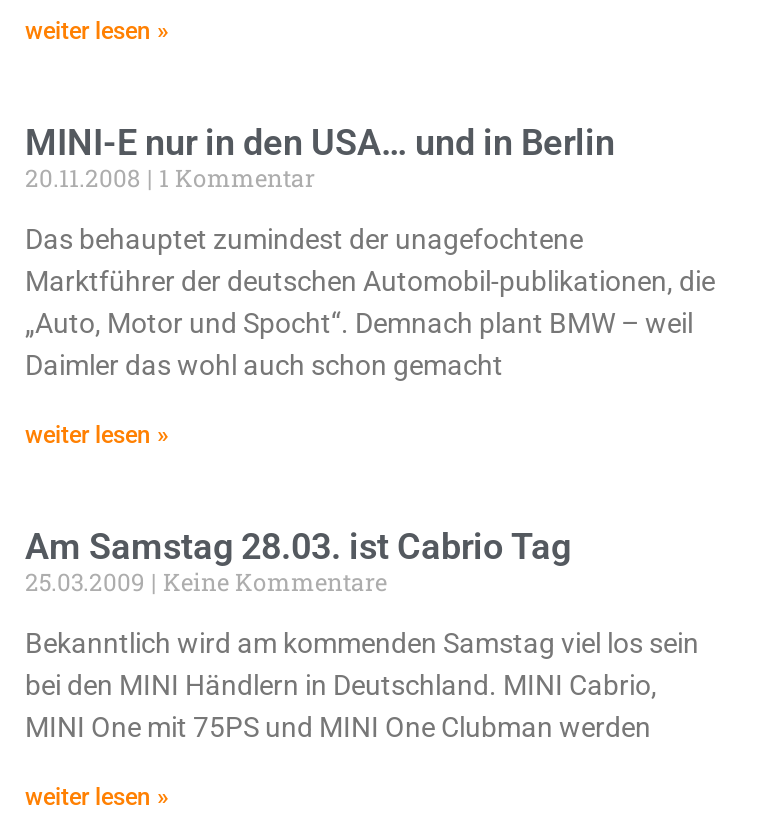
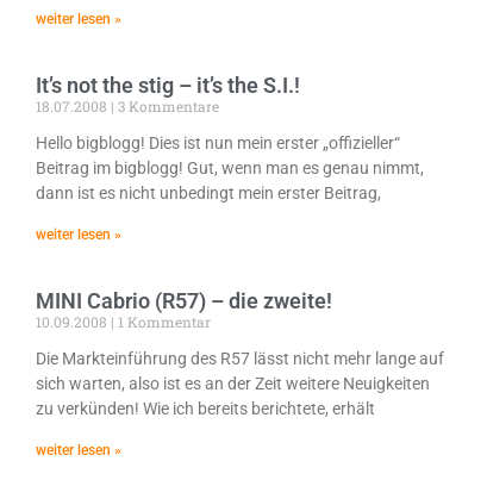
[25,122,615,194] MINI-E nur in den USA… und in Berlin | 20.11.2008 1 Kommentar -> [36,73,300,116] It’s not the stig – it’s the S.I.! | 18.07.2008 3 Kommentare
[25,224,715,382] Das behauptet zumindest der unagefochtene | Marktführer der deutschen Automobil-publikationen, die | „Auto, Motor und Spocht“. Demnach plant BMW – weil | Daimler das wohl auch schon gemacht -> [36,134,424,203] Hello bigblogg! Dies ist nun mein erster „offizieller“ | Beitrag im bigblogg! Gut, wenn man es genau nimmt, | dann ist es nicht unbedingt mein erster Beitrag,
[25,526,571,598] Am Samstag 28.03. ist Cabrio Tag | 25.03.2009 Keine Kommentare -> [36,289,332,332] MINI Cabrio (R57) – die zweite! | 10.09.2008 1 Kommentar
[25,628,699,744] Bekanntlich wird am kommenden Samstag viel los sein | bei den MINI Händlern in Deutschland. MINI Cabrio, | MINI One mit 75PS und MINI One Clubman werden -> [36,350,444,419] Die Markteinführung des R57 lässt nicht mehr lange auf | sich warten, also ist es an der Zeit weitere Neuigkeiten | zu verkünden! Wie ich bereits berichtete, erhält

